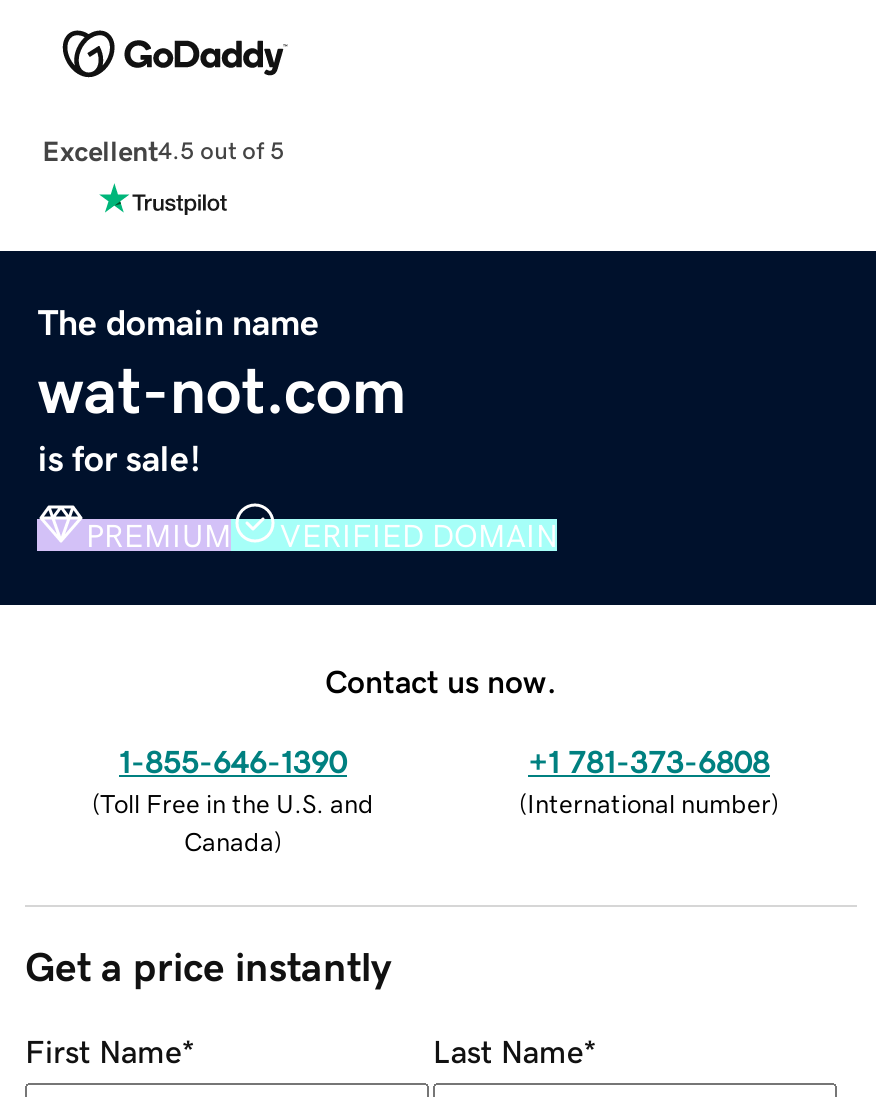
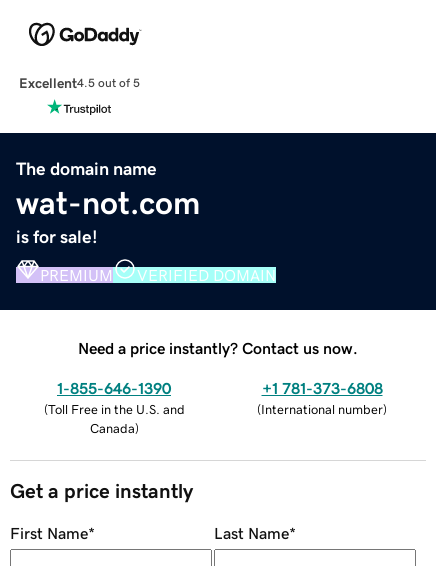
[325,664,557,696] Contact us now. -> [78,340,358,356] Need a price instantly? Contact us now.

